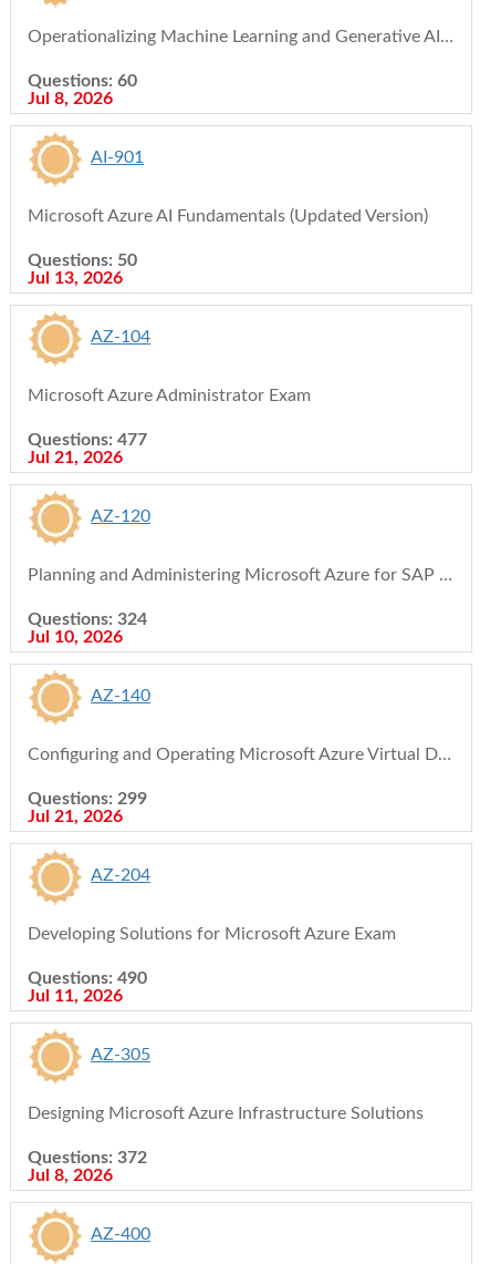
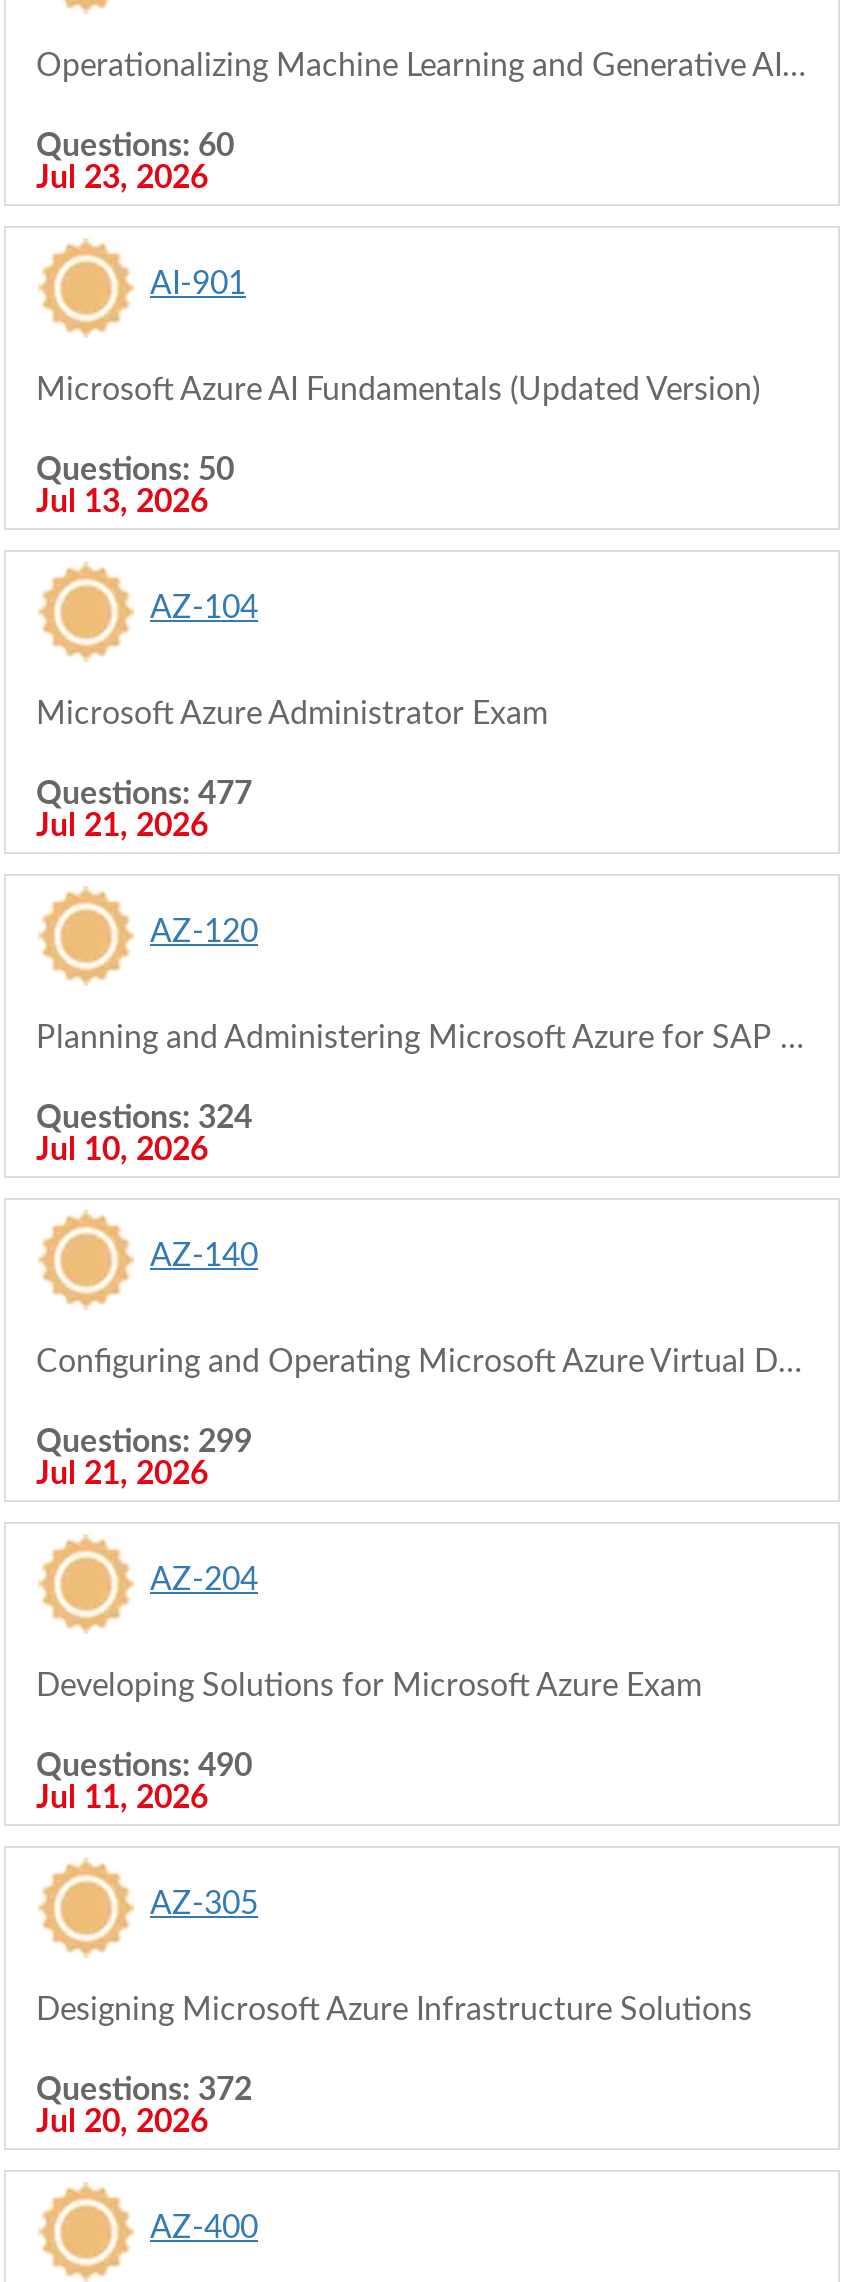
[28,90,113,107] Jul 8, 2026 -> [36,162,208,194] Jul 23, 2026
[28,1167,113,1184] Jul 8, 2026 -> [36,2106,208,2138] Jul 20, 2026

